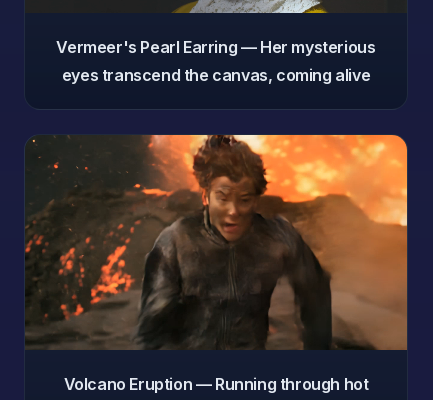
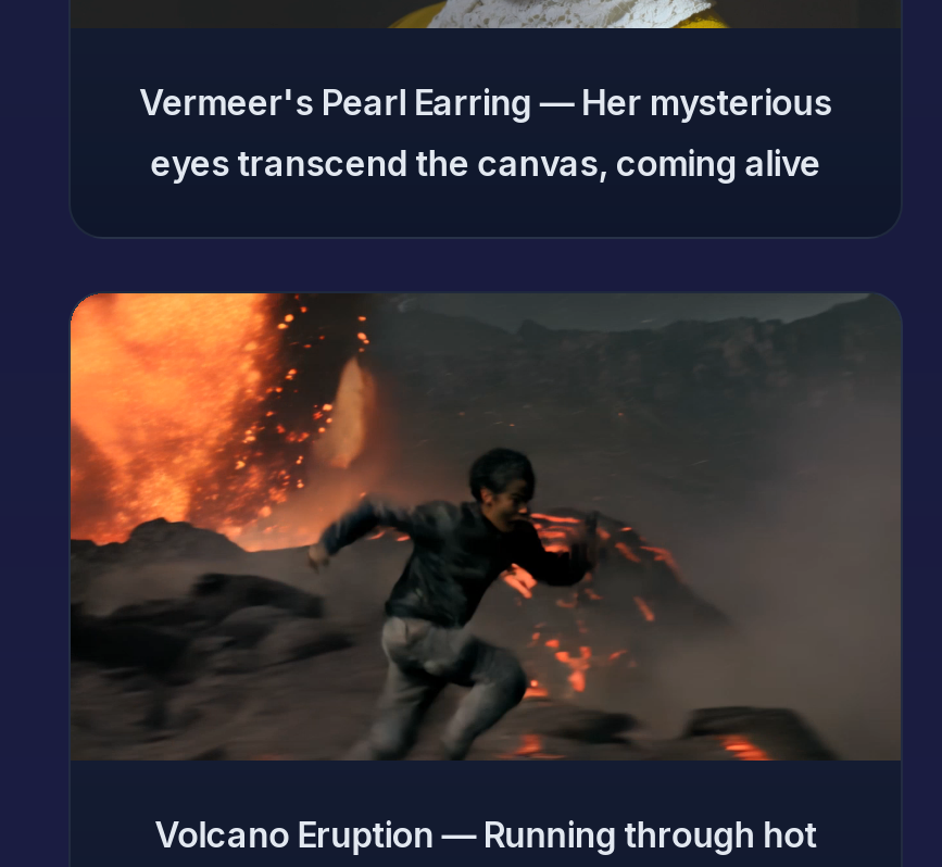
[25,134,408,350] [image] -> [68,291,901,763] [image]

